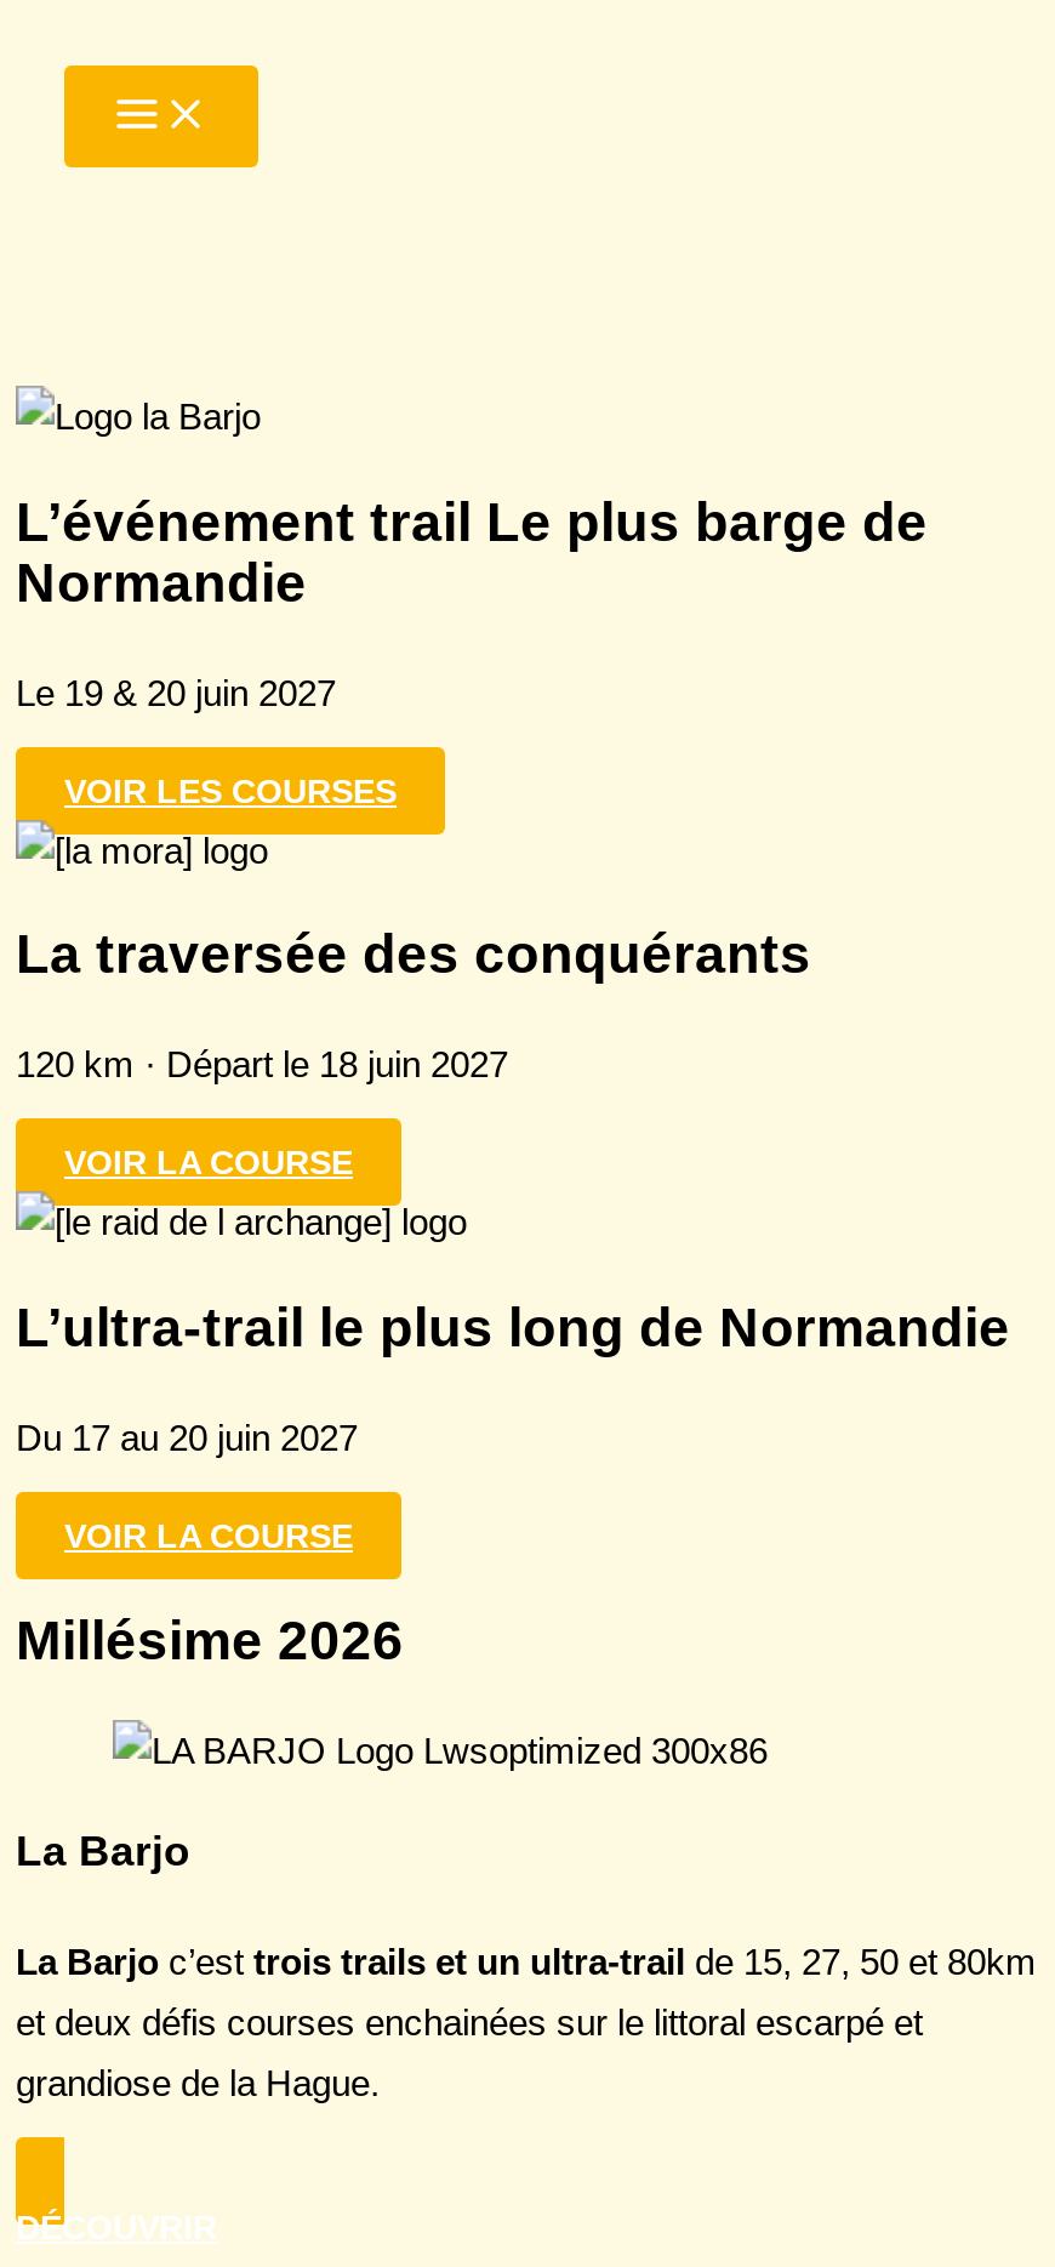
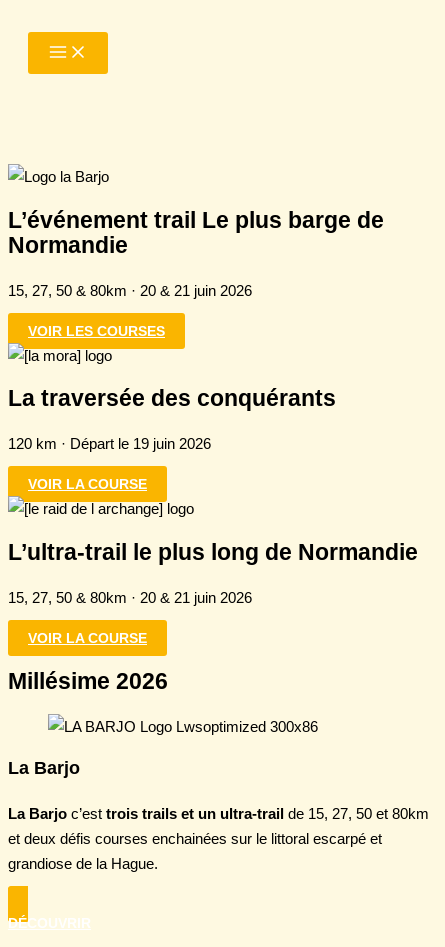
[16,671,336,712] Le 19 & 20 juin 2027 -> [8,282,252,299] 15, 27, 50 & 80km · 20 & 21 juin 2026
[16,1044,508,1085] 120 km · Départ le 18 juin 2027 -> [8,435,211,452] 120 km · Départ le 19 juin 2026
[16,1417,358,1458] Du 17 au 20 juin 2027 -> [8,589,252,606] 15, 27, 50 & 80km · 20 & 21 juin 2026

